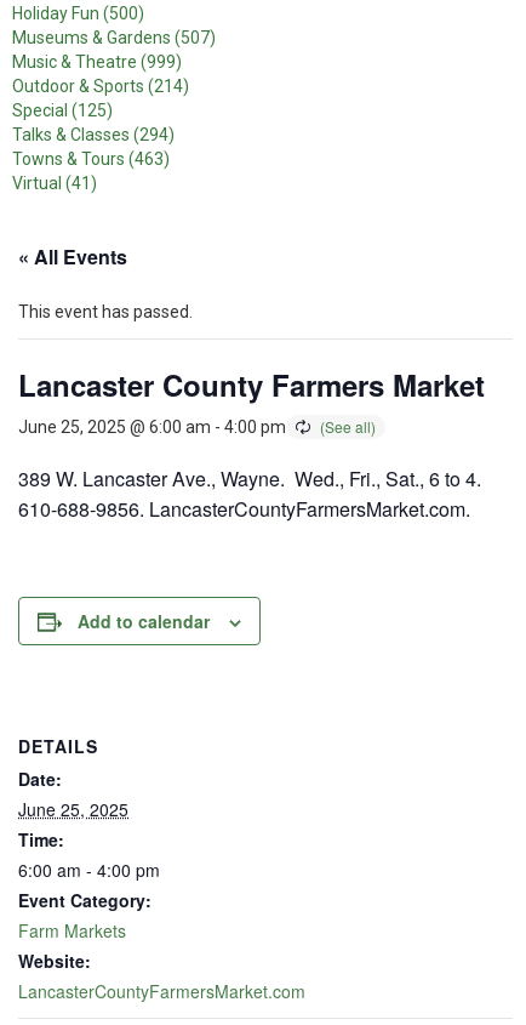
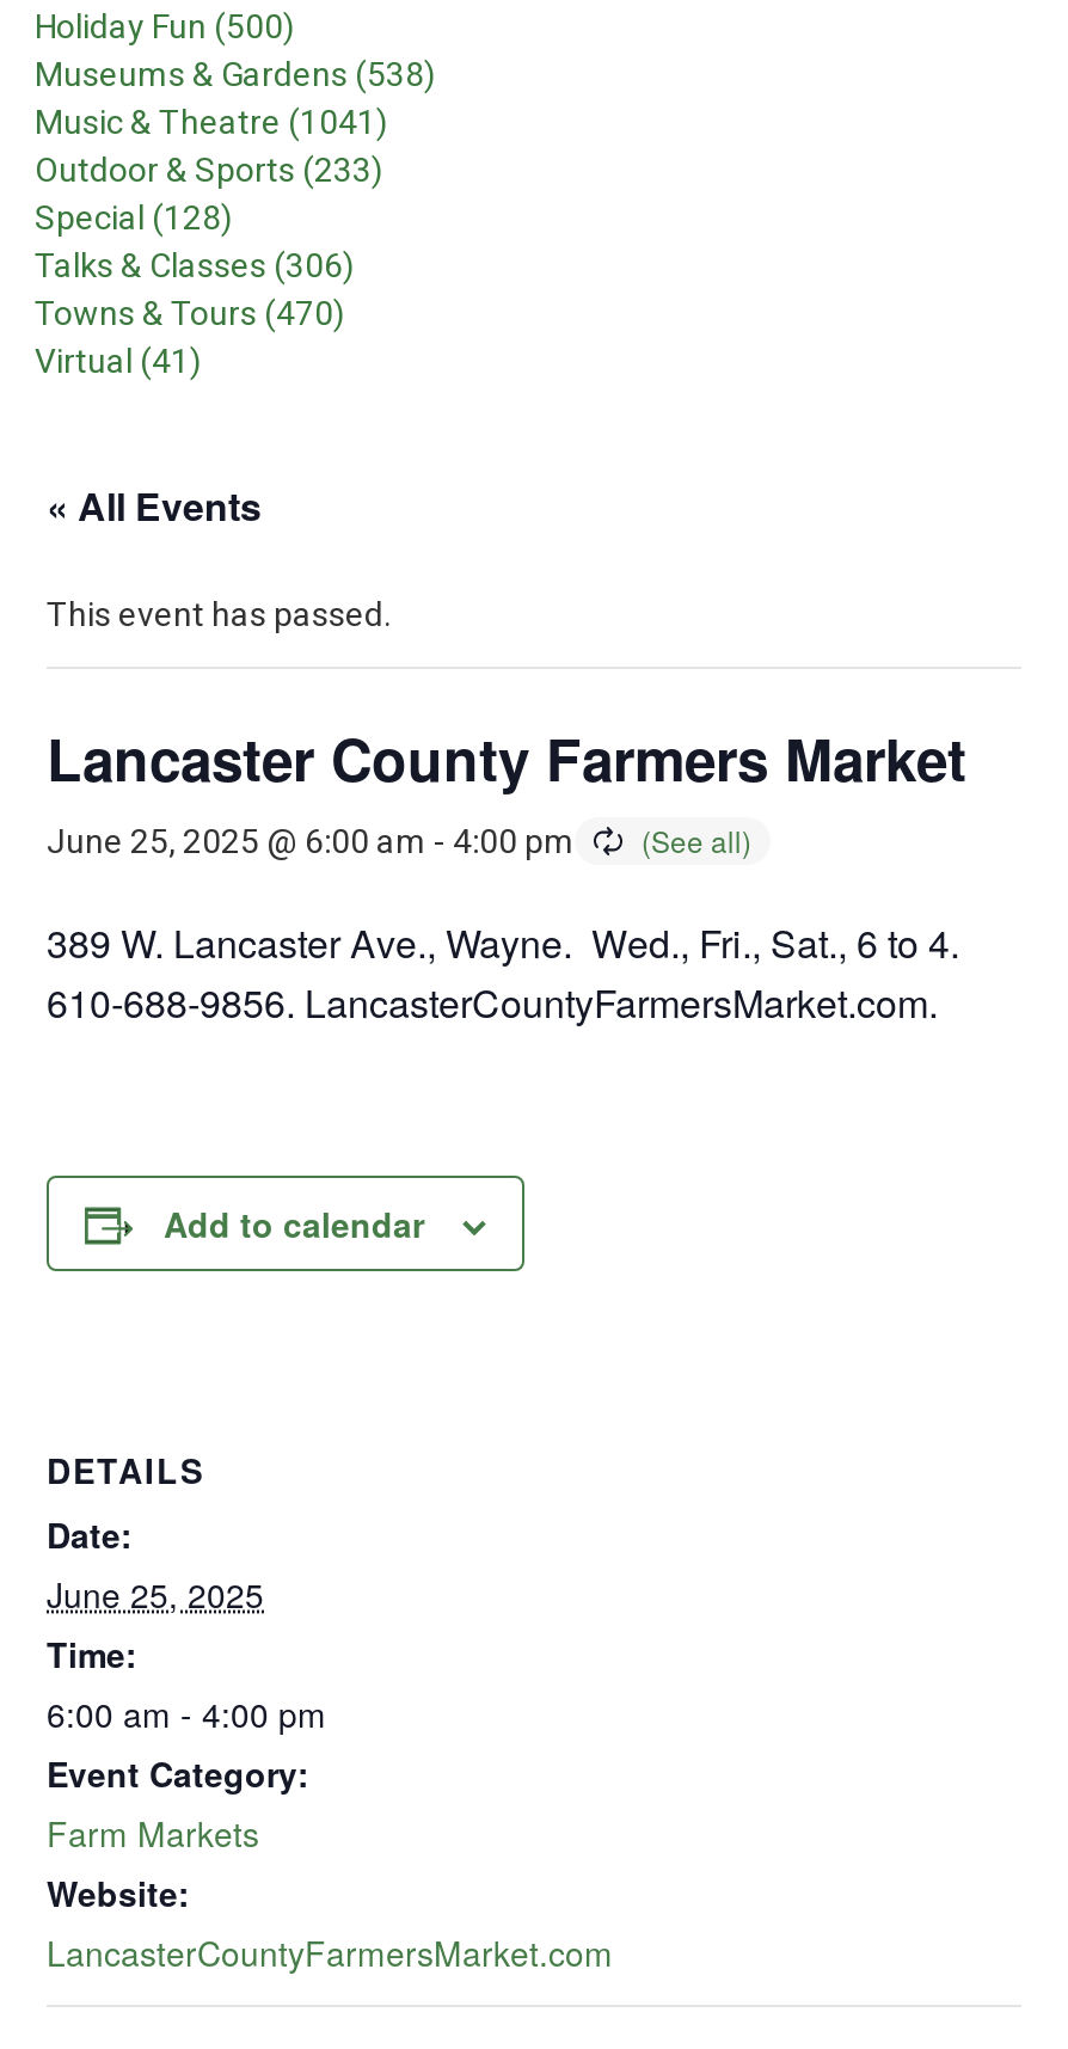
[12,28,216,47] Museums & Gardens (507) -> [35,55,436,93] Museums & Gardens (538)
[12,52,182,72] Music & Theatre (999) -> [35,103,388,141] Music & Theatre (1041)
[12,76,189,96] Outdoor & Sports (214) -> [35,151,383,189] Outdoor & Sports (233)
[12,101,113,120] Special (125) -> [35,198,233,237] Special (128)
[12,125,175,144] Talks & Classes (294) -> [35,246,355,284] Talks & Classes (306)
[12,149,170,169] Towns & Tours (463) -> [35,294,345,332] Towns & Tours (470)

